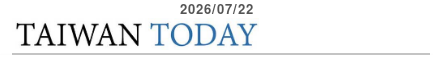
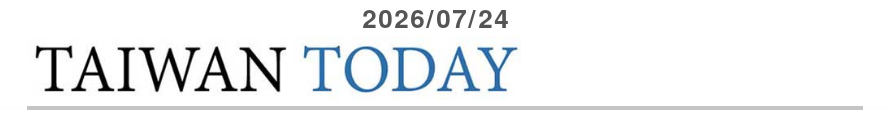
[180,0,254,18] 2026/07/22 -> [362,0,510,36] 2026/07/24

